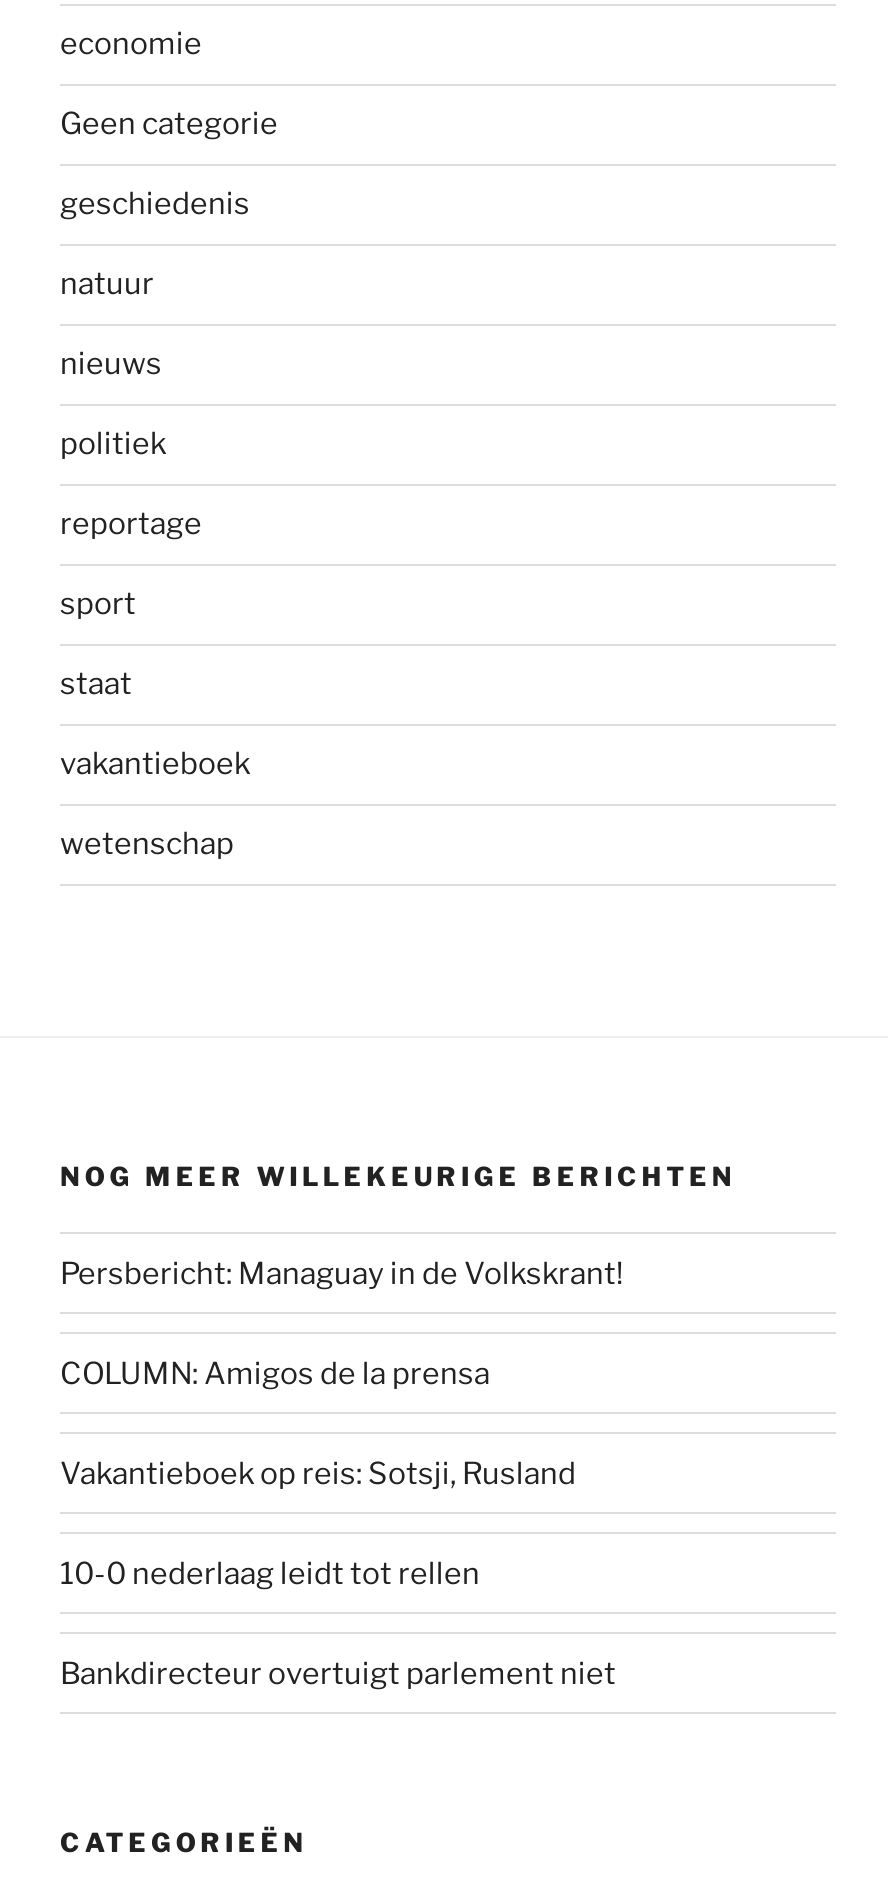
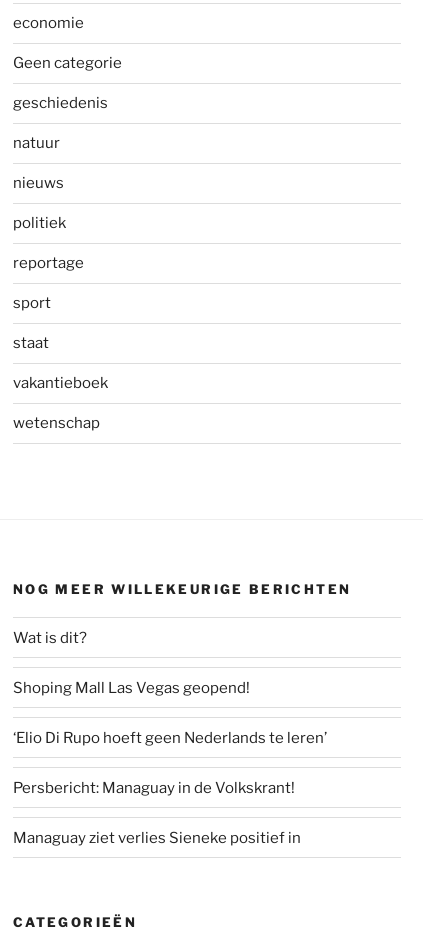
none -> [13,629,327,747] Wat is dit? | Shoping Mall Las Vegas geopend! | ‘Elio Di Rupo hoeft geen Nederlands te leren’
moved [60,1255,624,1291] -> [13,779,295,797]: Persbericht: Managuay in de Volkskrant!
[60,1355,616,1691] COLUMN: Amigos de la prensa | Vakantieboek op reis: Sotsji, Rusland | 10-0 nederlaag leidt tot rellen | Bankdirecteur overtuigt parlement niet -> [13,829,301,847] Managuay ziet verlies Sieneke positief in

